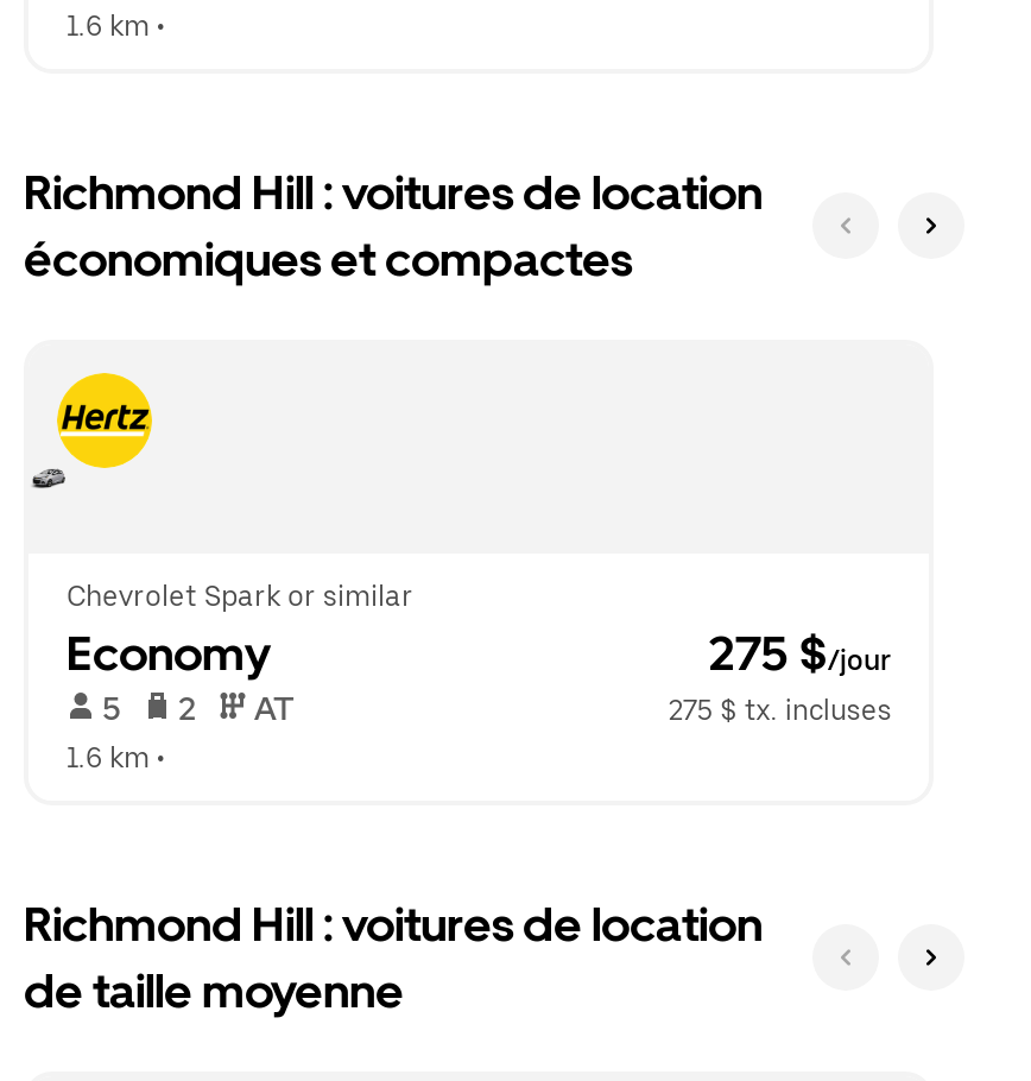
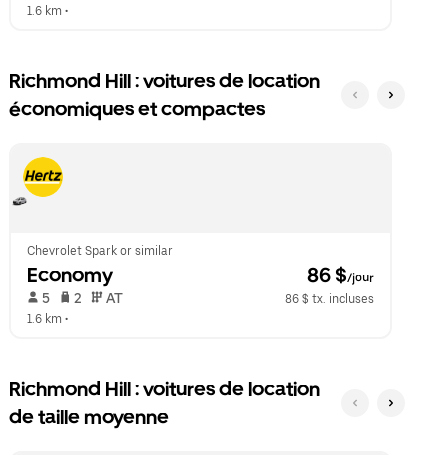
[709,625,892,682] 275 $/jour -> [307,263,374,287] 86 $/jour
[668,694,892,727] 275 $ tx. incluses -> [285,292,374,306] 86 $ tx. incluses

